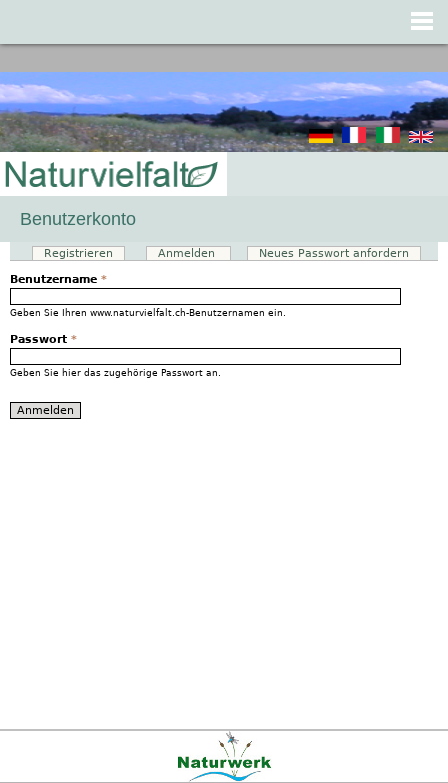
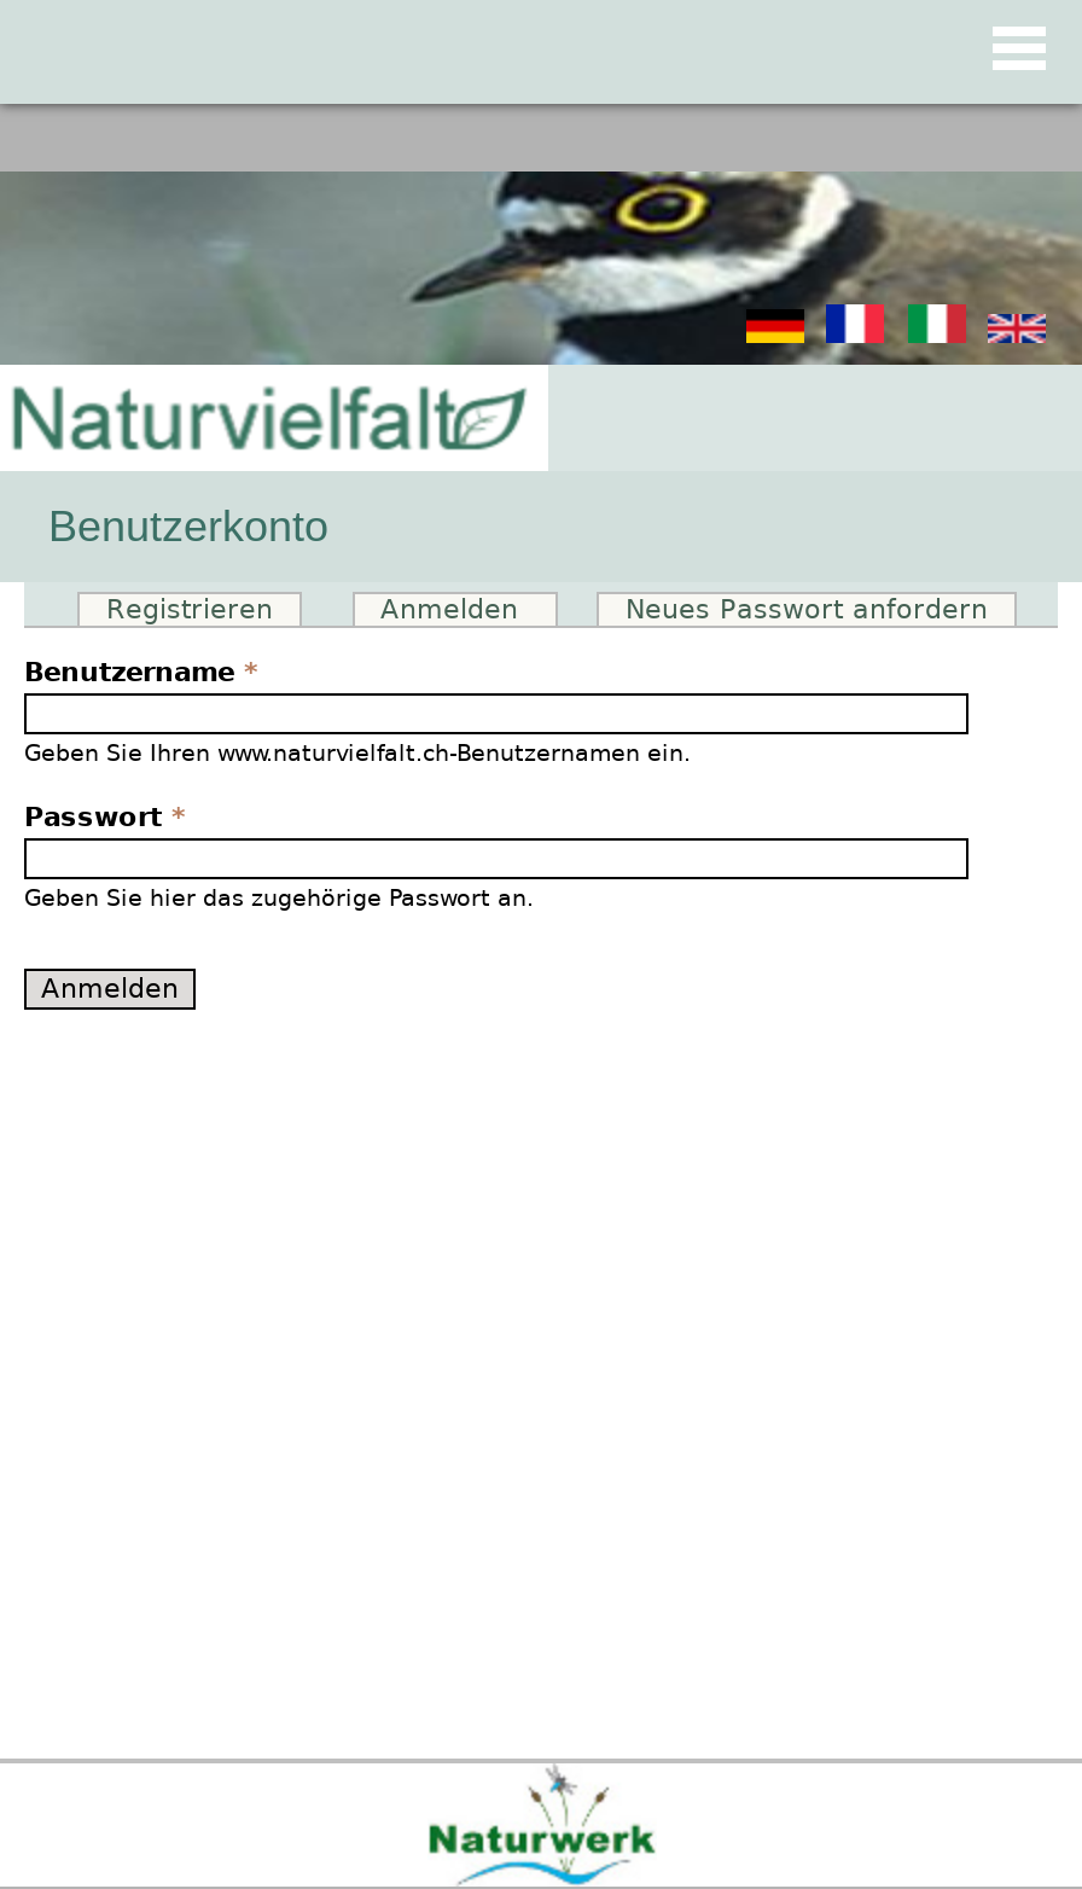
[3,71,445,153] [image] -> [7,169,1075,365] [image]

